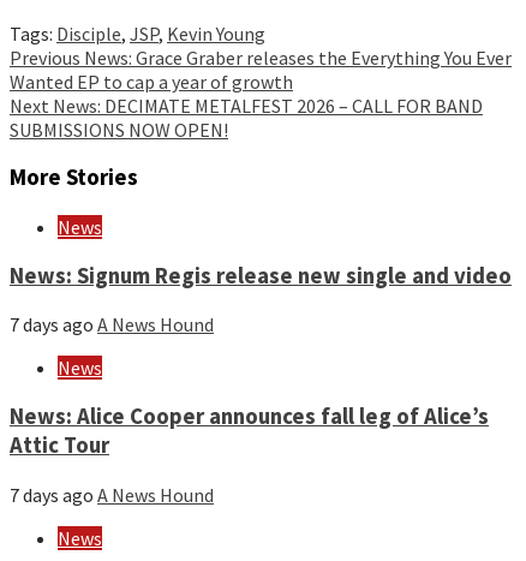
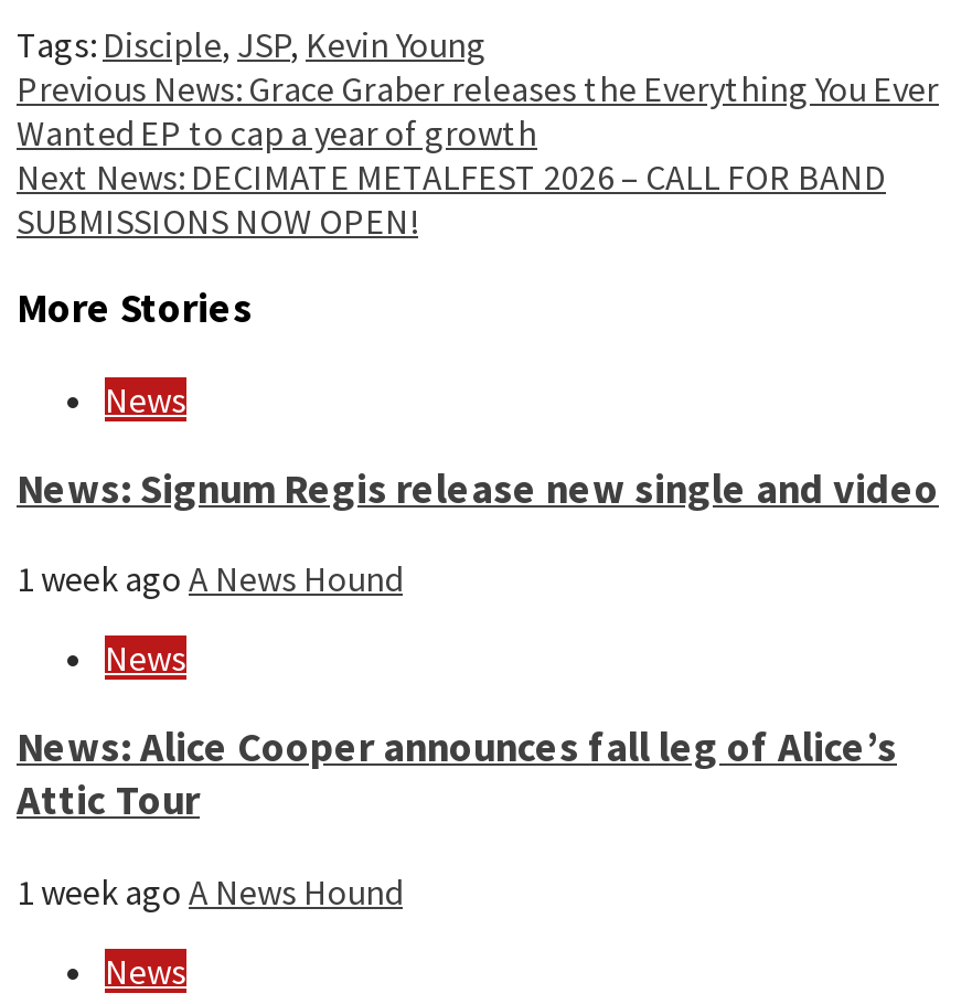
[10,313,214,337] 7 days ago A News Hound -> [17,557,403,601] 1 week ago A News Hound
[10,483,214,507] 7 days ago A News Hound -> [17,869,403,913] 1 week ago A News Hound

